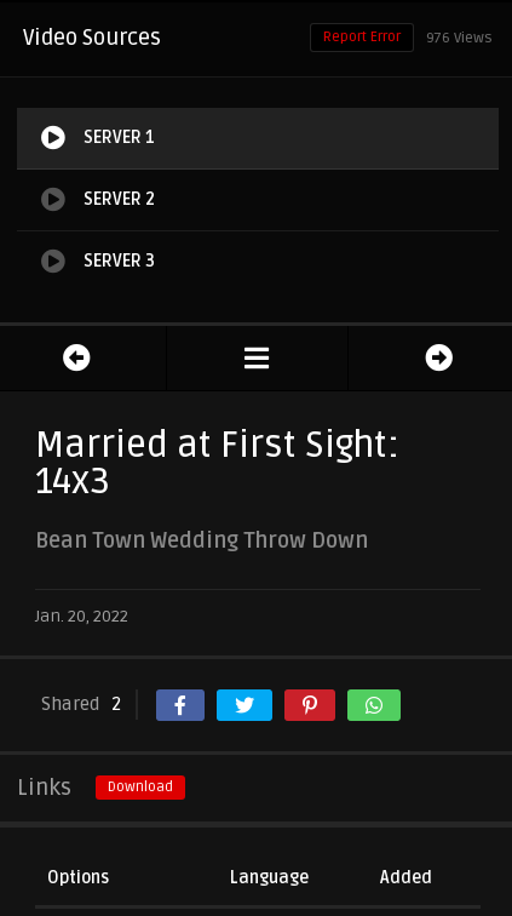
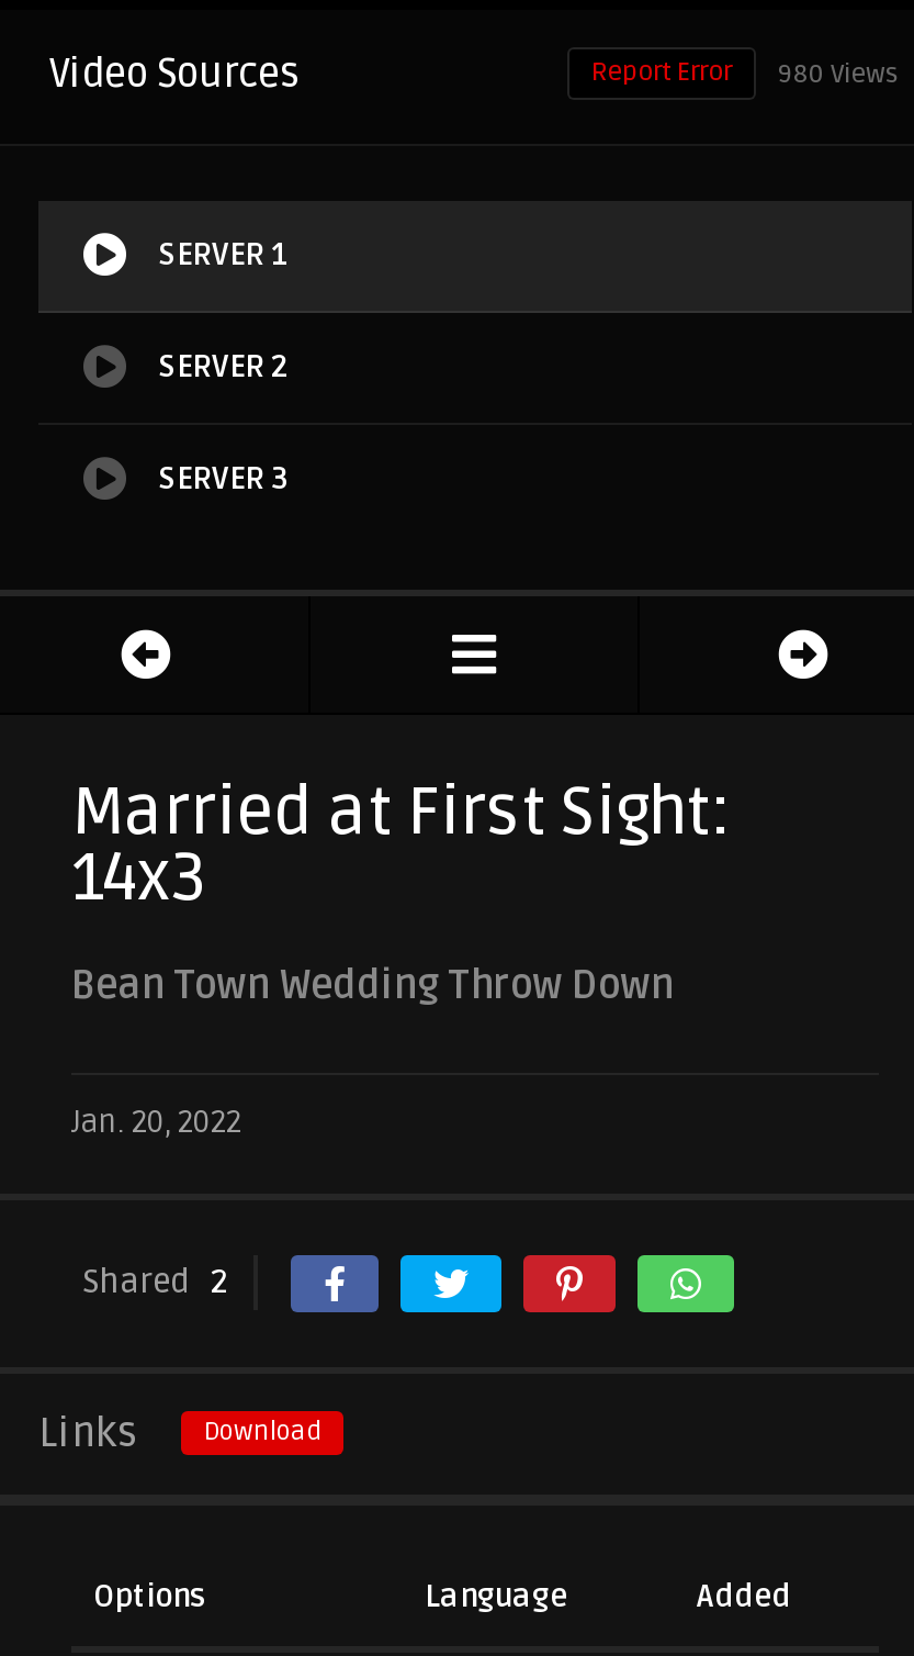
[323,28,493,47] Report Error 976 Views -> [591,56,901,92] Report Error 980 Views

